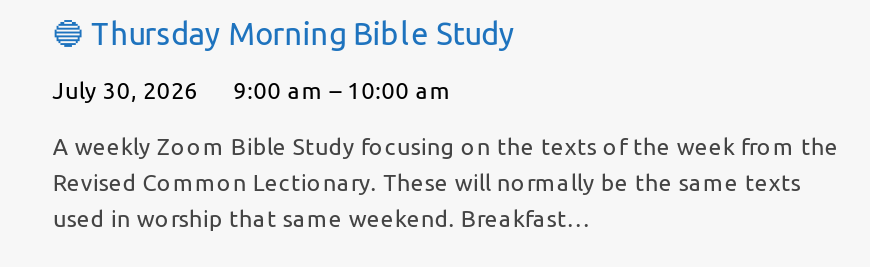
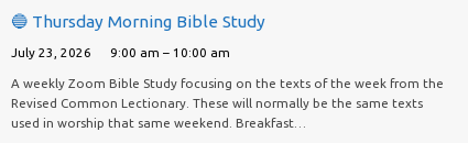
[53,77,451,103] July 30, 2026 9:00 am – 10:00 am -> [11,45,230,60] July 23, 2026 9:00 am – 10:00 am

